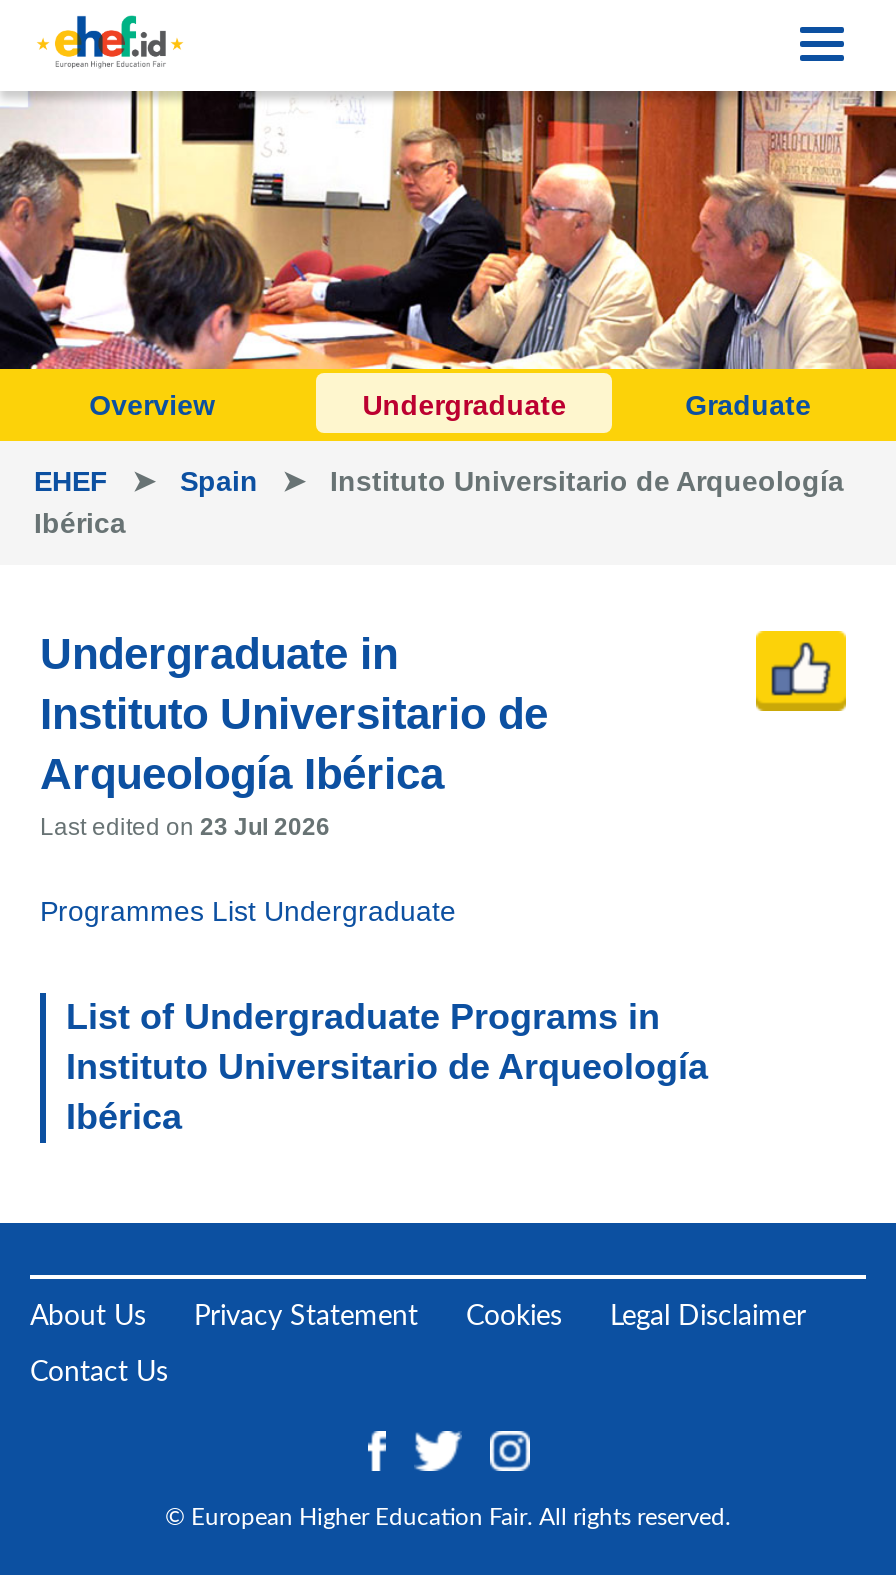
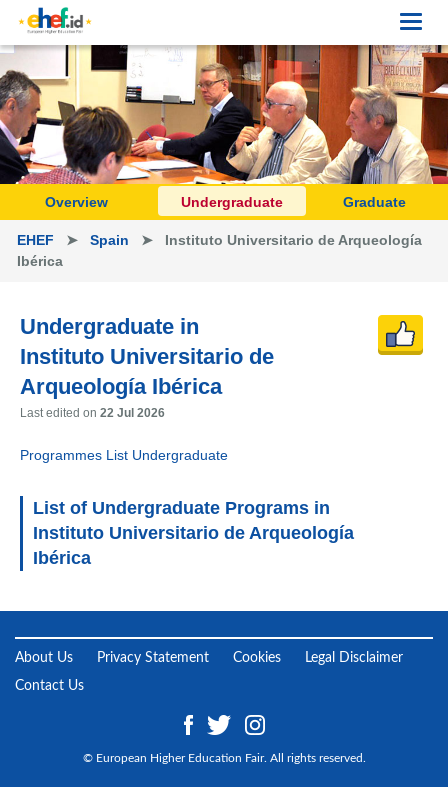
[40,813,330,841] Last edited on 23 Jul 2026 -> [20,406,165,420] Last edited on 22 Jul 2026

